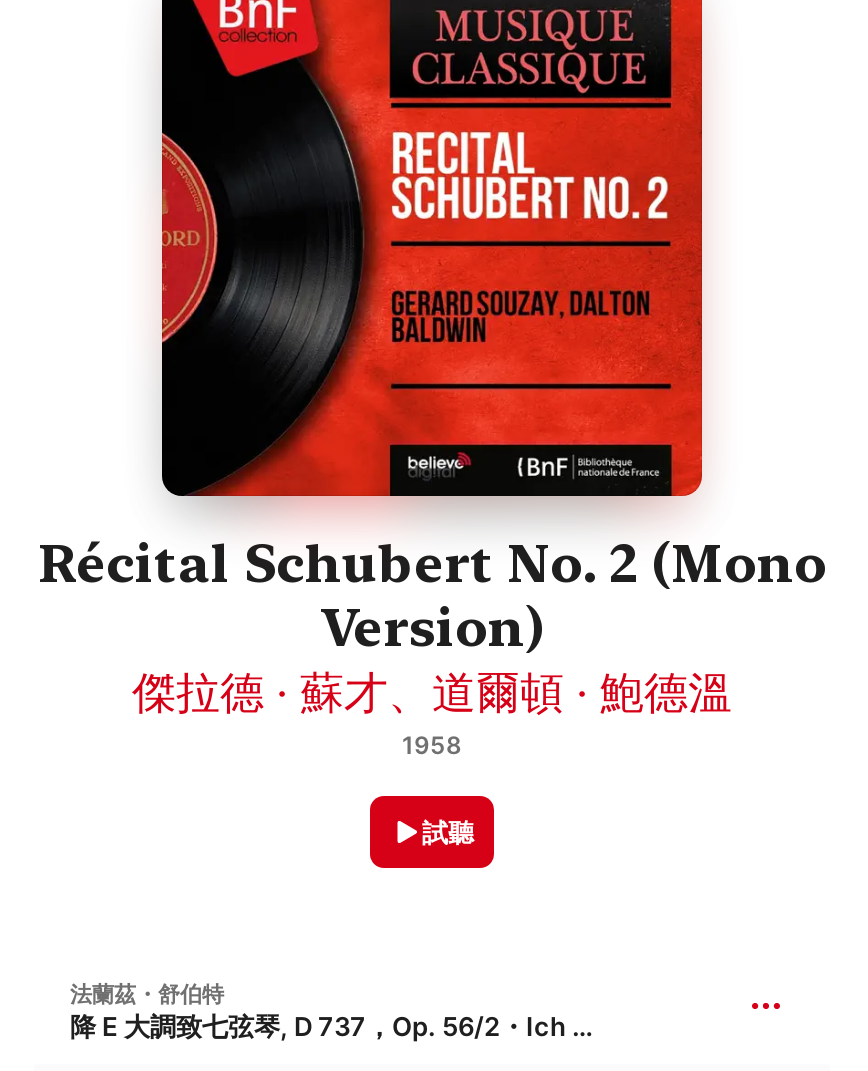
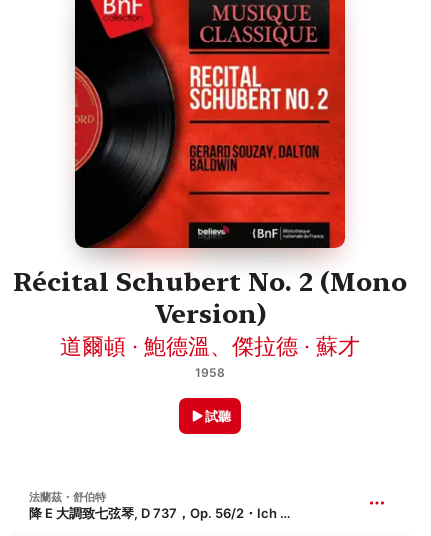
[132,667,732,719] 傑拉德 · 蘇才、道爾頓 · 鮑德溫 -> [60,333,360,359] 道爾頓 · 鮑德溫、傑拉德 · 蘇才

